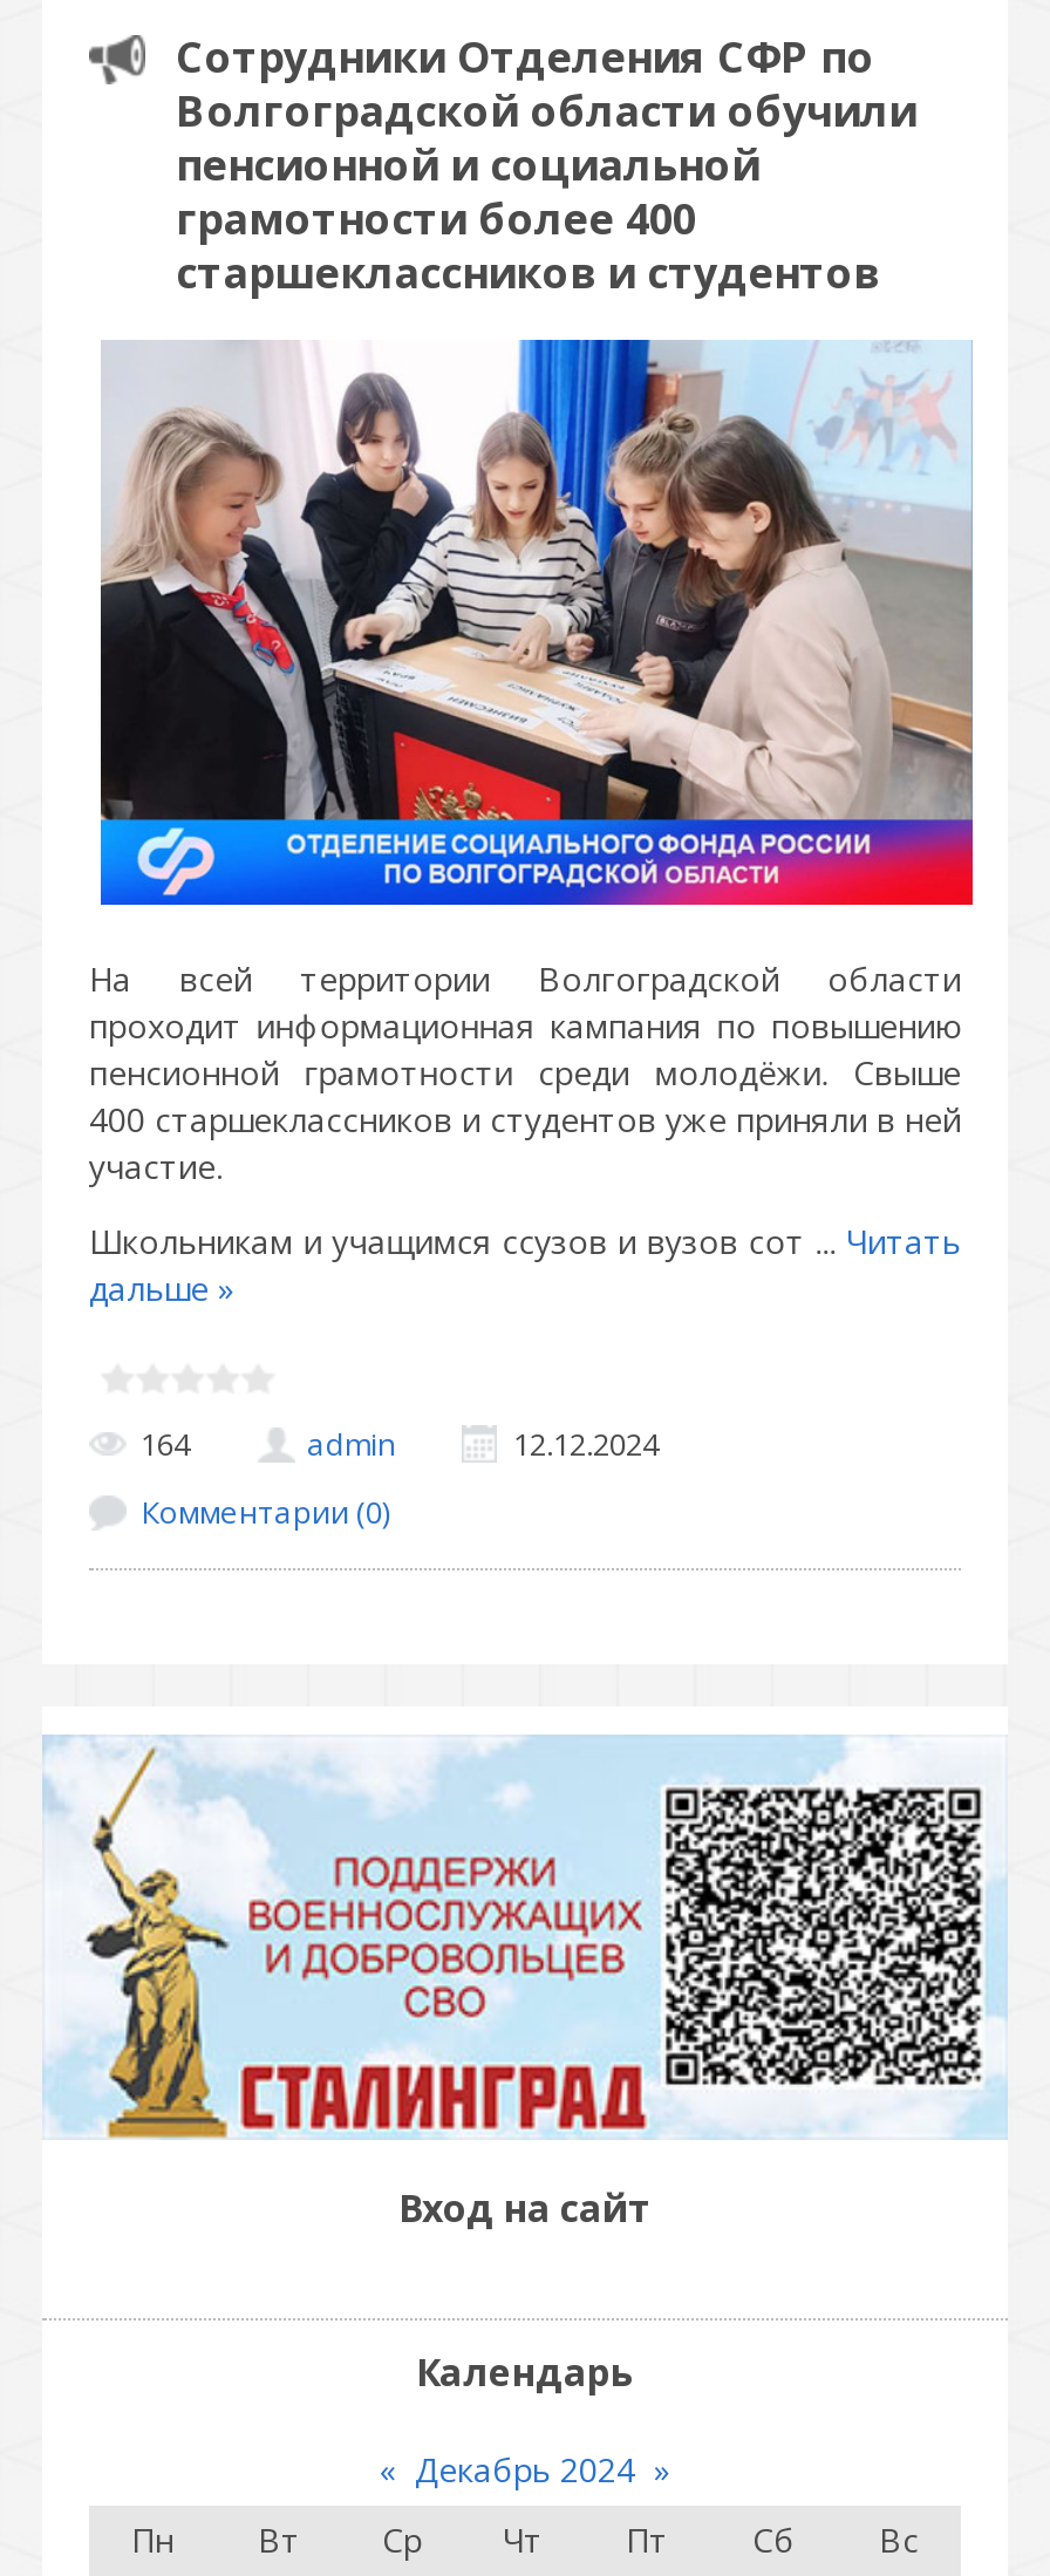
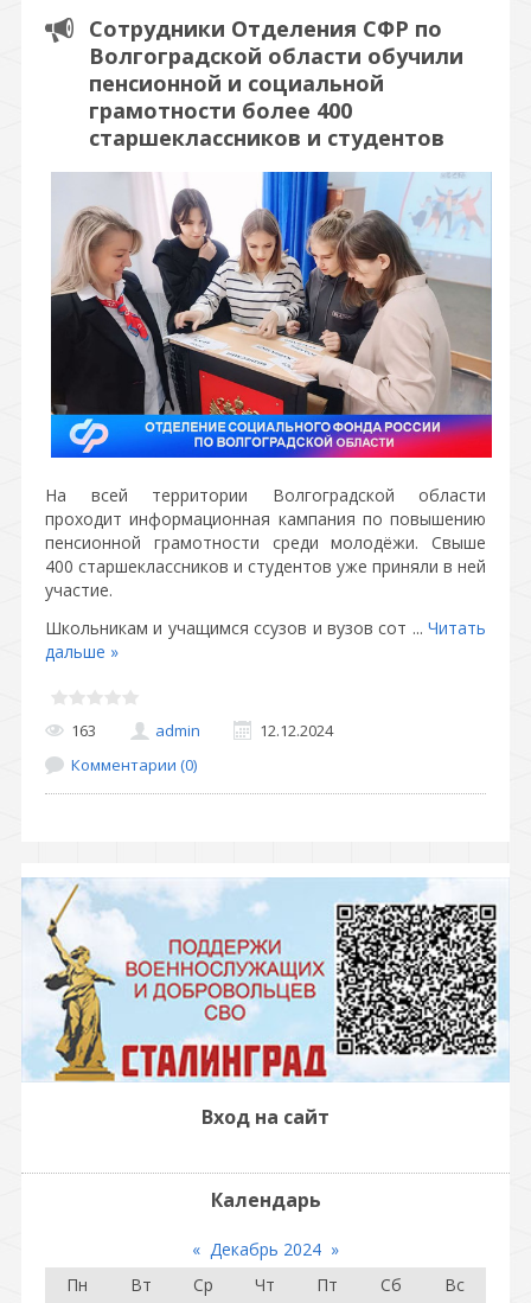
[141,1422,190,1464] 164 -> [71,719,96,741] 163

